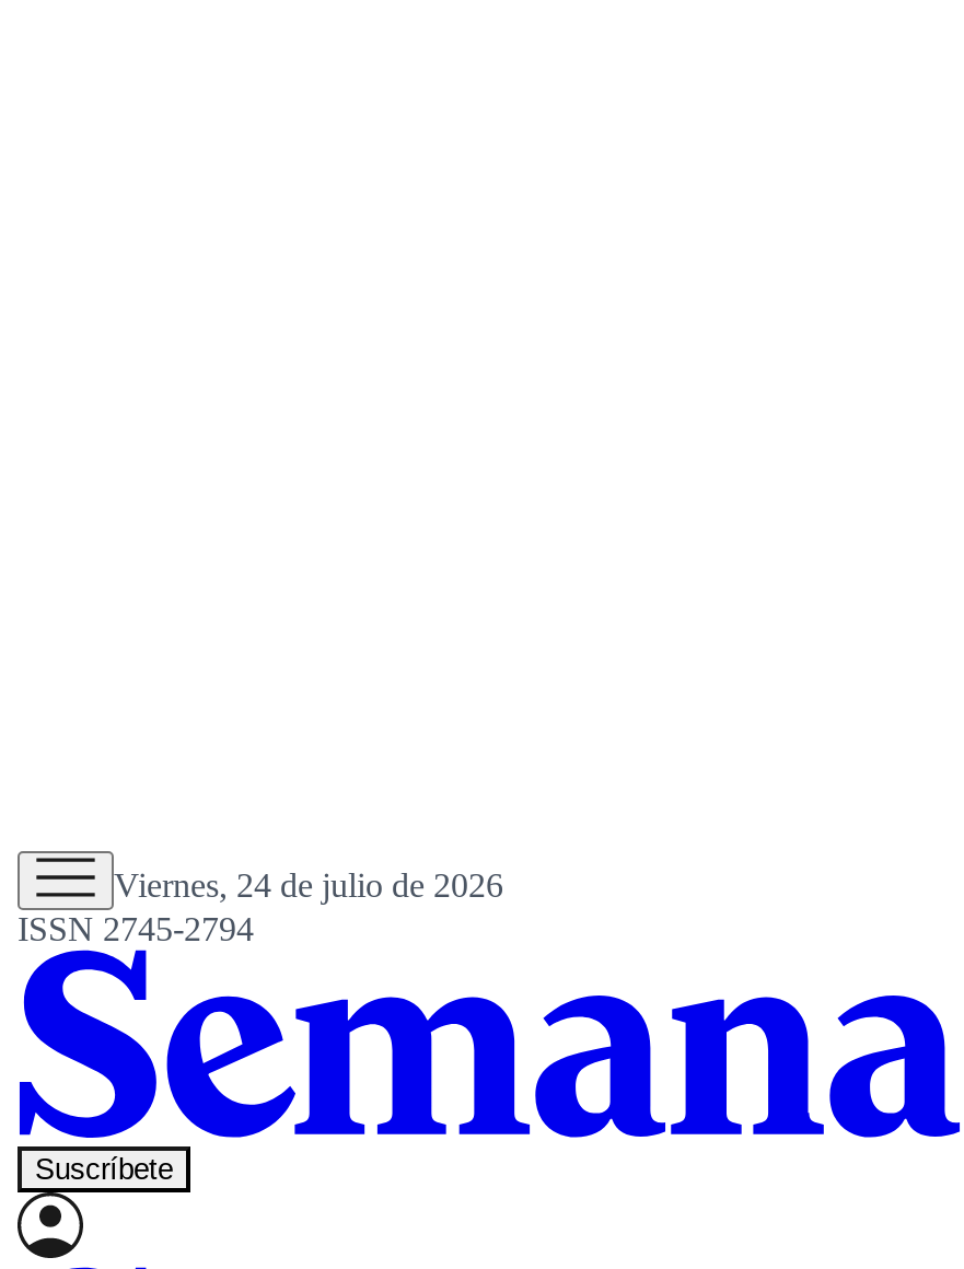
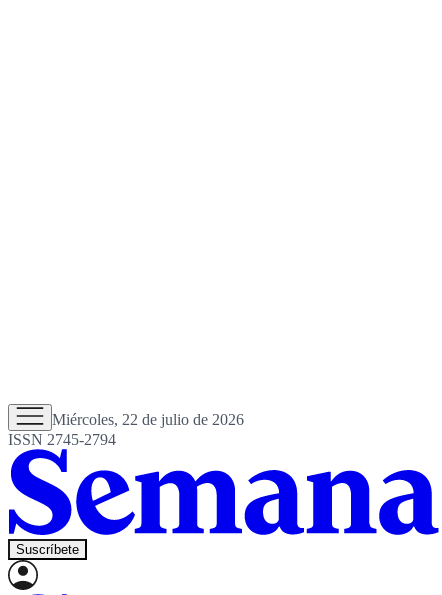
[114,866,503,904] Viernes, 24 de julio de 2026 -> [52,411,244,428] Miércoles, 22 de julio de 2026

